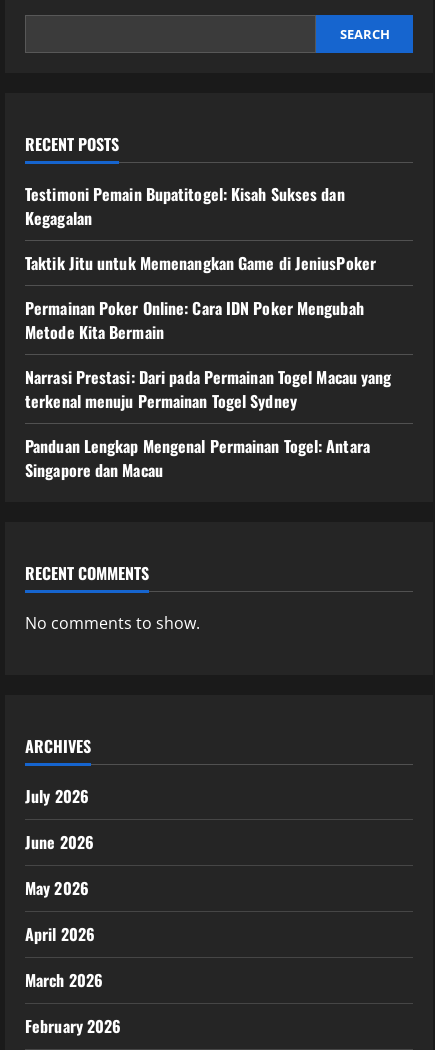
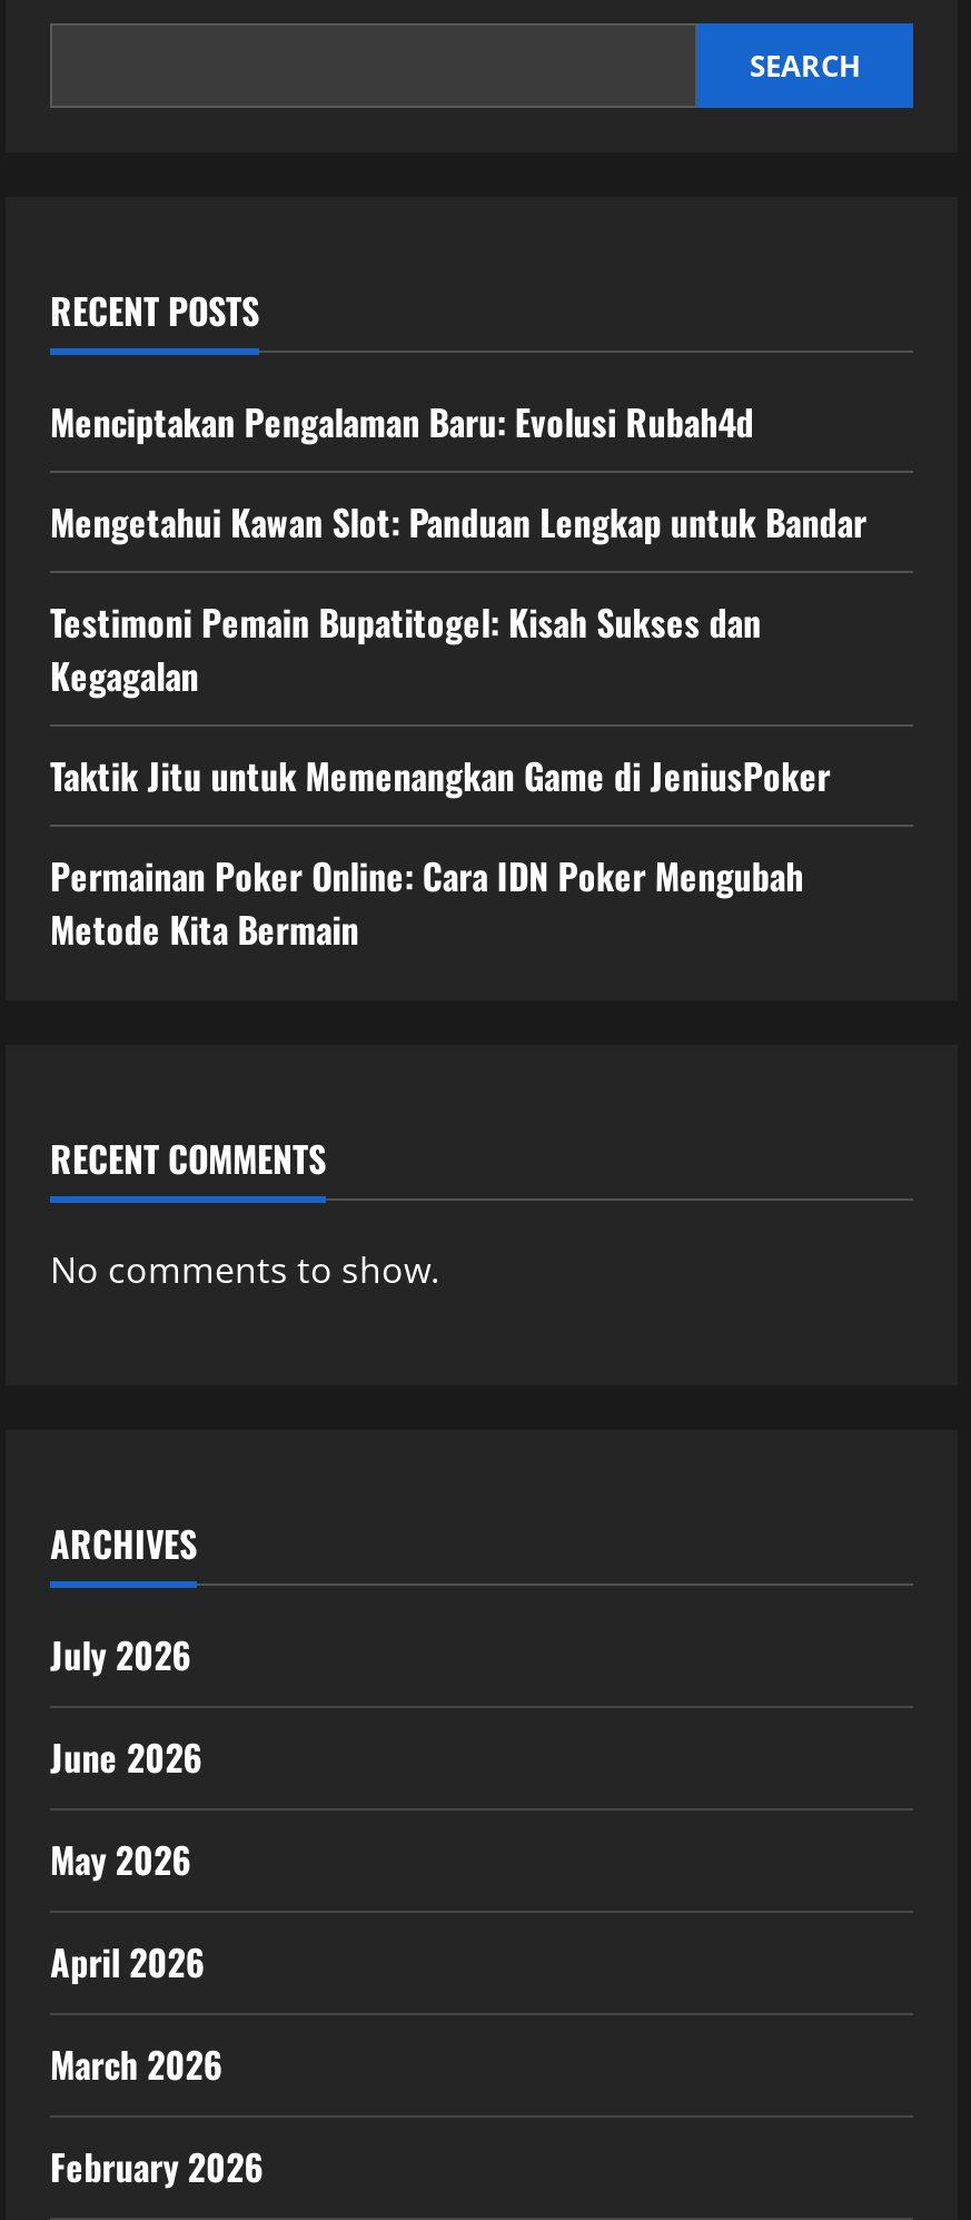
none -> [50,395,867,549] Menciptakan Pengalaman Baru: Evolusi Rubah4d | Mengetahui Kawan Slot: Panduan Lengkap untuk Bandar
moved [25,182,376,344] -> [50,595,831,956]: Testimoni Pemain Bupatitogel: Kisah Sukses dan | Kegagalan | Taktik Jitu untuk Memenangkan Game di JeniusPoker | Permainan Poker Online: Cara IDN Poker Mengubah | Metode Kita Bermain
[25,365,391,482] Narrasi Prestasi: Dari pada Permainan Togel Macau yang | terkenal menuju Permainan Togel Sydney | Panduan Lengkap Mengenal Permainan Togel: Antara | Singapore dan Macau -> none

